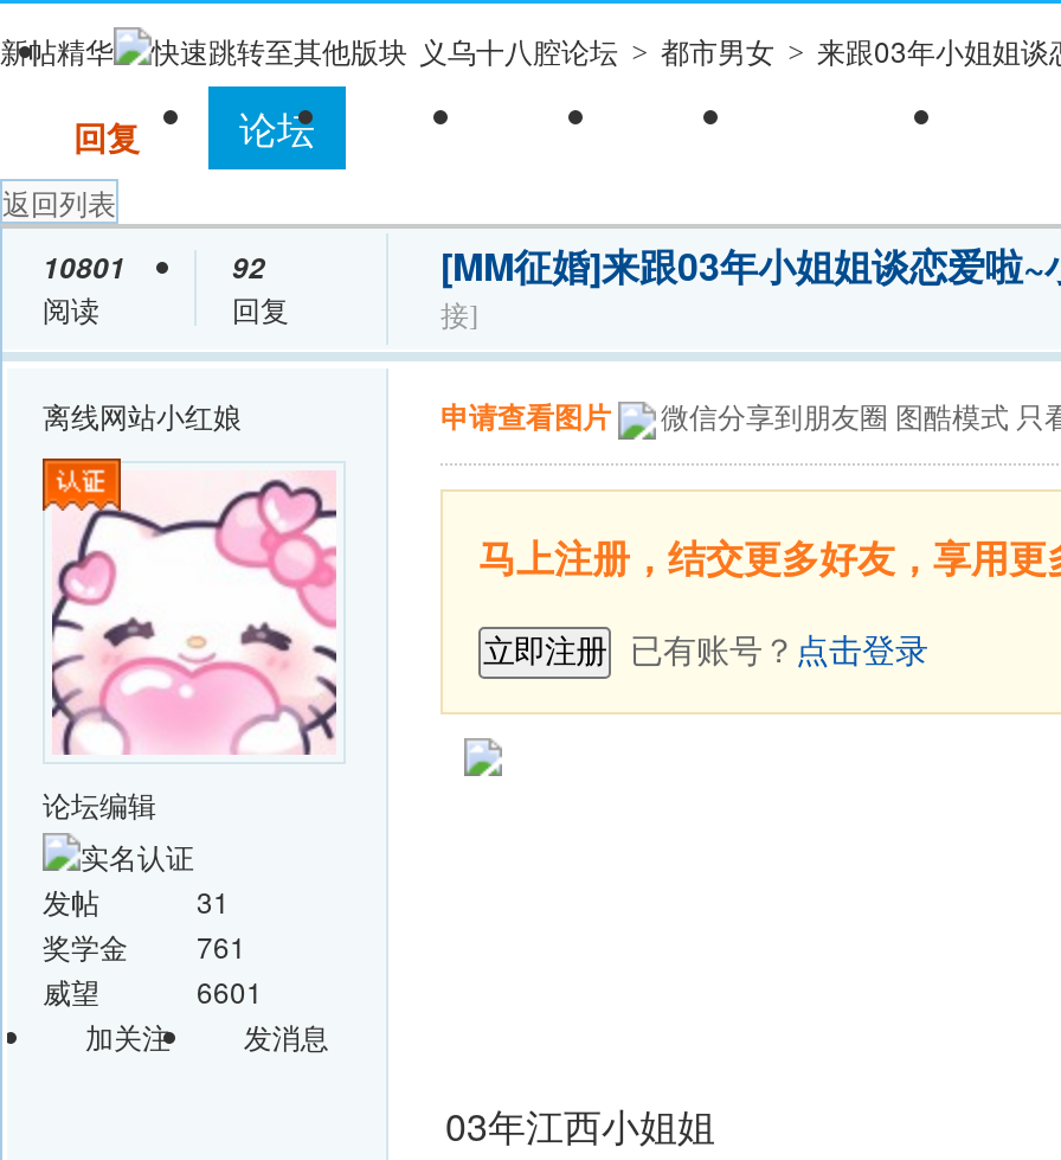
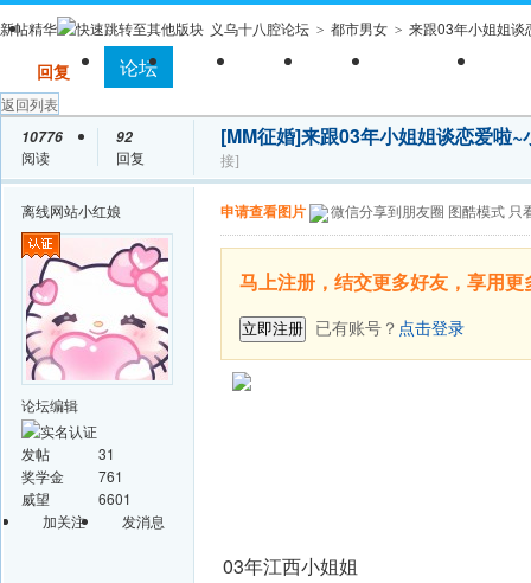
[43,248,126,288] 10801 -> [21,127,63,147] 10776

